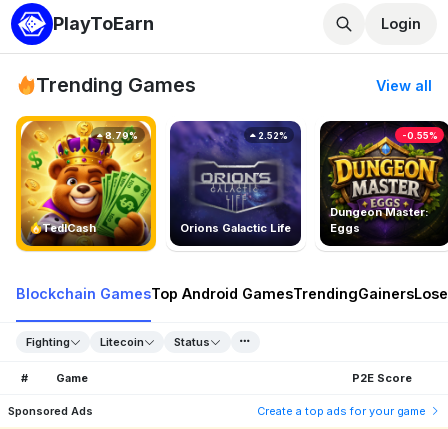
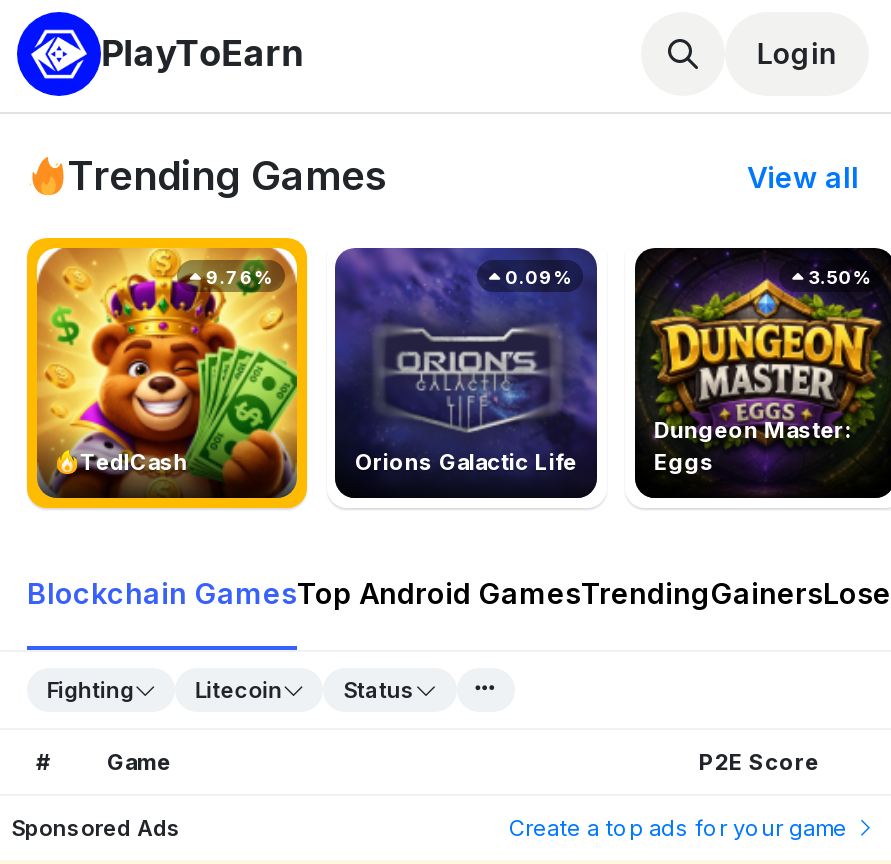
[103,130,138,141] 8.79% -> [202,266,272,288] 9.76%
[256,130,288,141] 2.52% -> [501,266,571,288] 0.09%
[402,130,438,141] -0.55% -> [804,266,870,288] 3.50%

